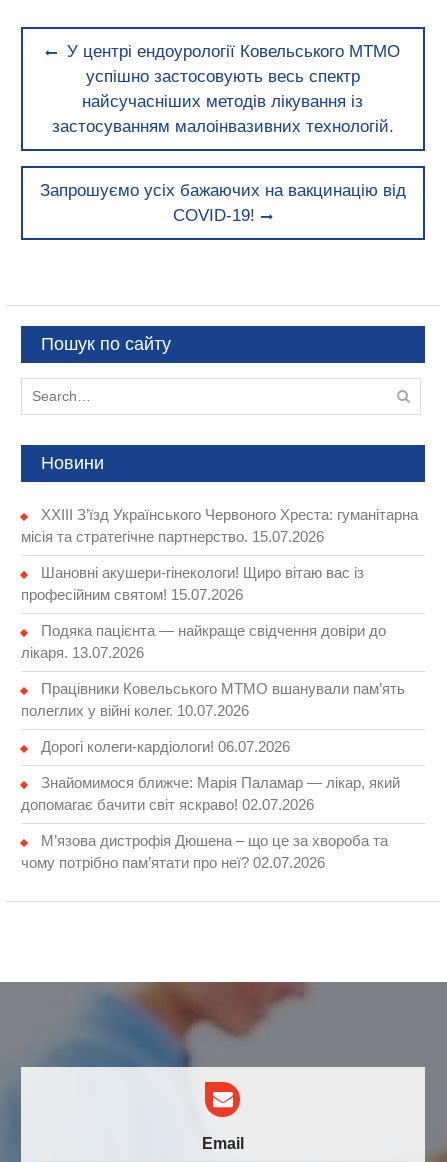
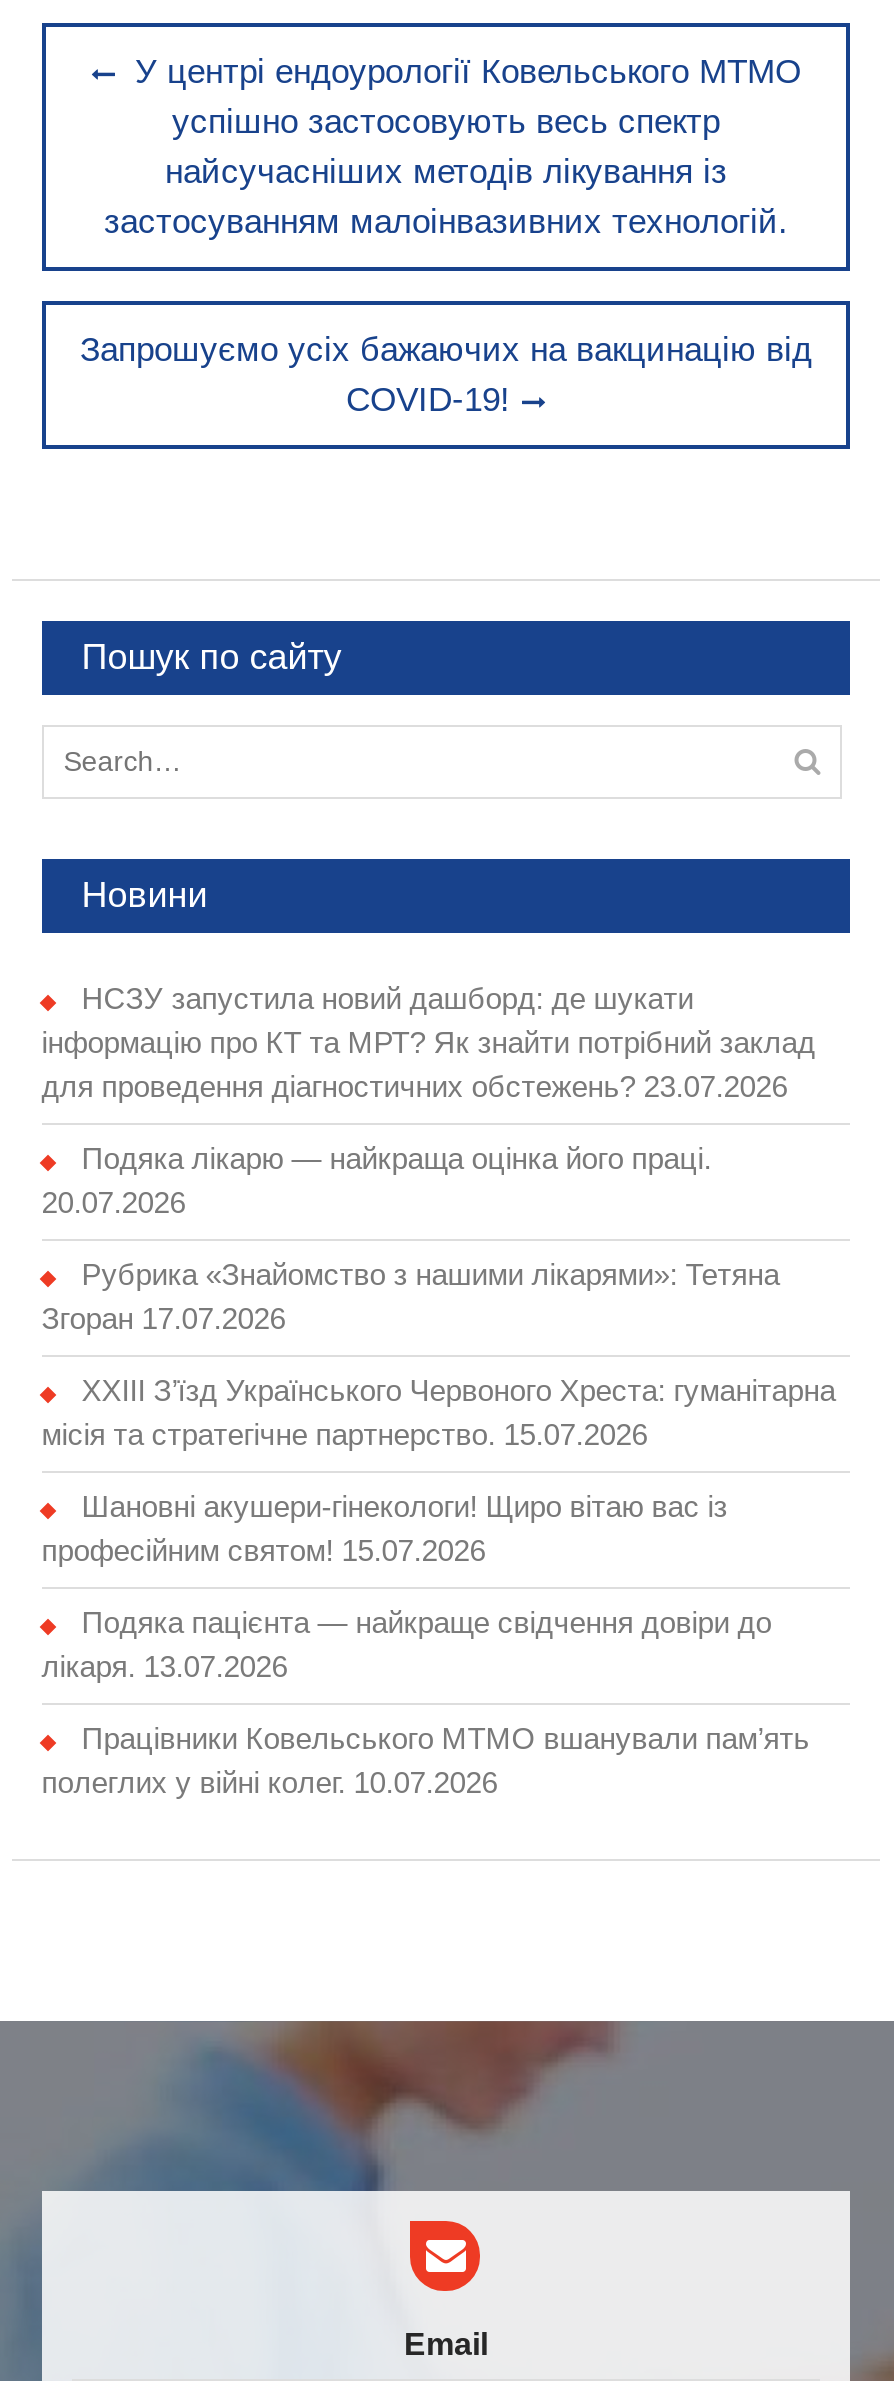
none -> [41,982,815,1336] НСЗУ запустила новий дашборд: де шукати | інформацію про КТ та МРТ? Як знайти потрібний заклад | для проведення діагностичних обстежень? 23.07.2026 | Подяка лікарю — найкраща оцінка його праці. | 20.07.2026 | Рубрика «Знайомство з нашими лікарями»: Тетяна | Згоран 17.07.2026
moved [21,506,418,719] -> [41,1374,835,1800]: XXIII З’їзд Українського Червоного Хреста: гуманітарна | місія та стратегічне партнерство. 15.07.2026 | Шановні акушери-гінекологи! Щиро вітаю вас із | професійним святом! 15.07.2026 | Подяка пацієнта — найкраще свідчення довіри до | лікаря. 13.07.2026 | Працівники Ковельського МТМО вшанували пам’ять | полеглих у війні колег. 10.07.2026
[21,738,400,871] Дорогі колеги-кардіологи! 06.07.2026 | Знайомимося ближче: Марія Паламар — лікар, який | допомагає бачити світ яскраво! 02.07.2026 | М’язова дистрофія Дюшена – що це за хвороба та | чому потрібно пам’ятати про неї? 02.07.2026 -> none

